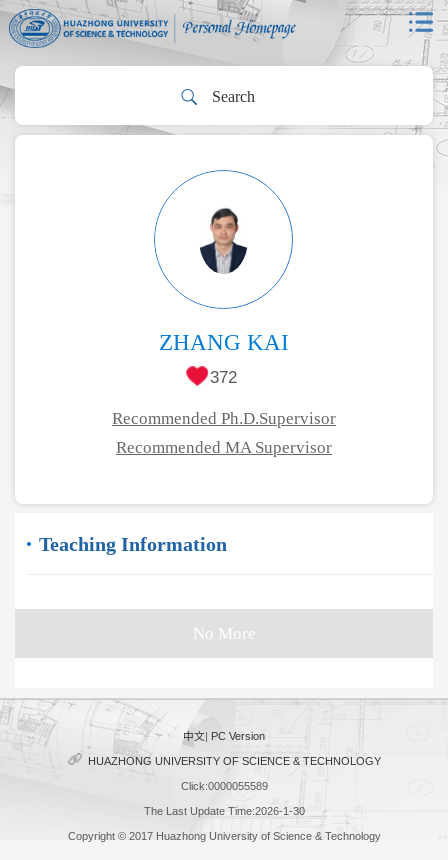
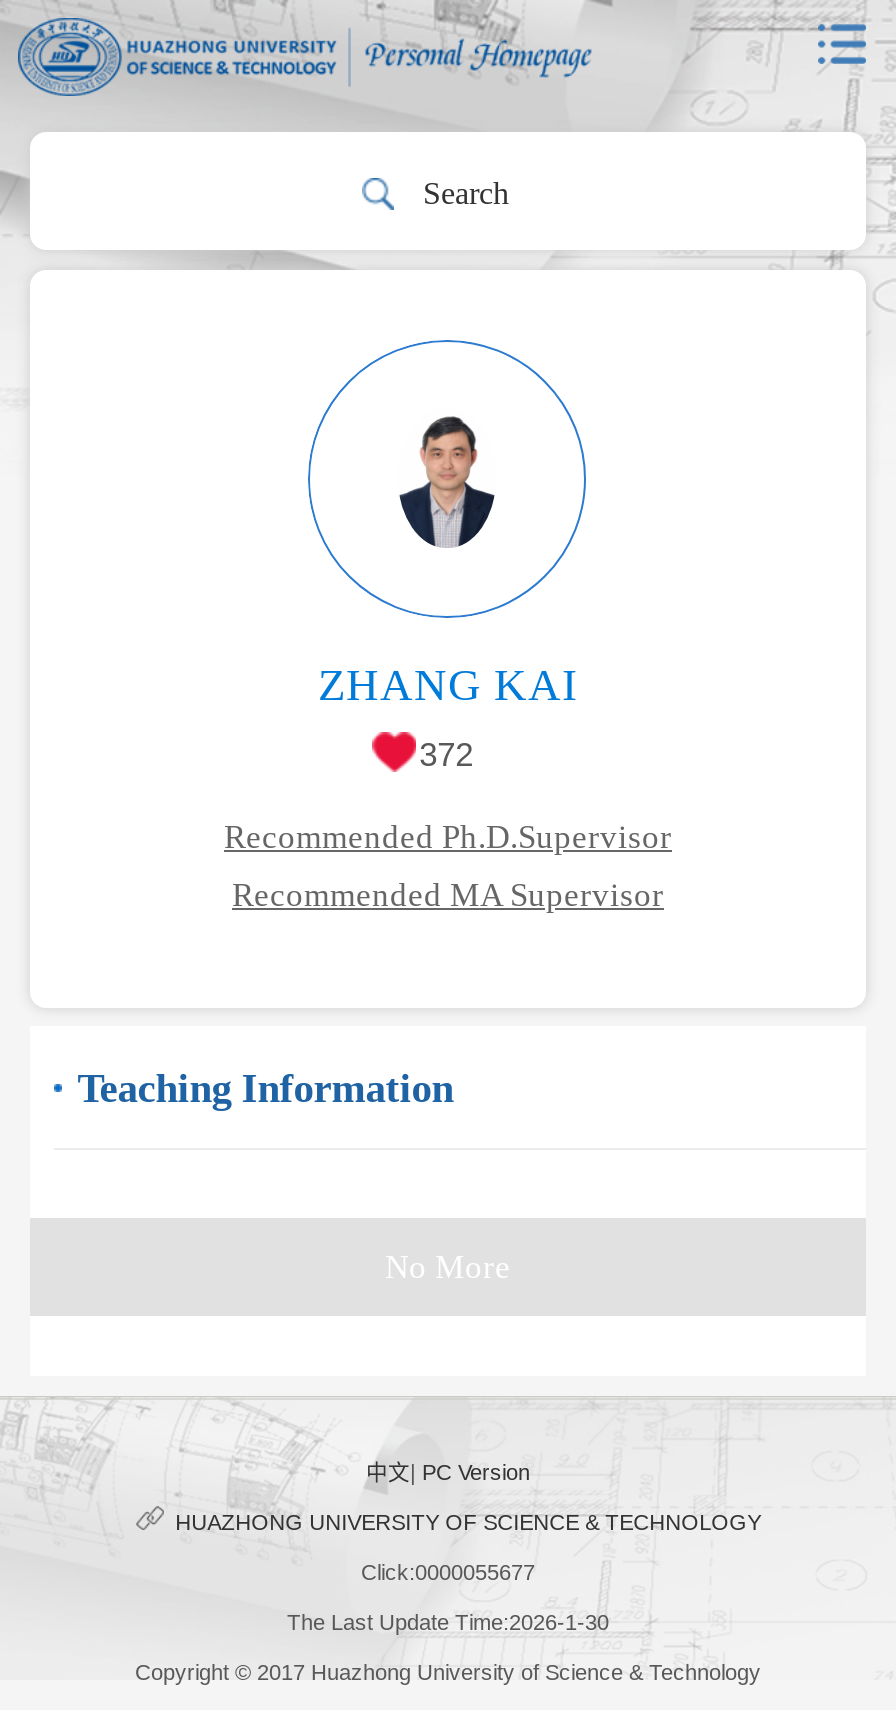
[180,780,267,792] Click:0000055589 -> [361,1560,535,1584] Click:0000055677

